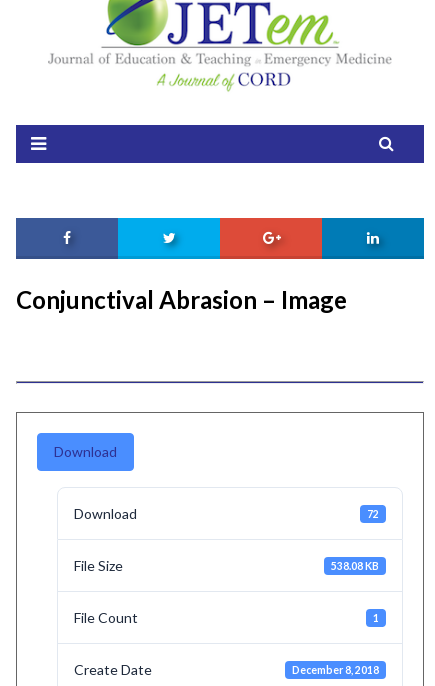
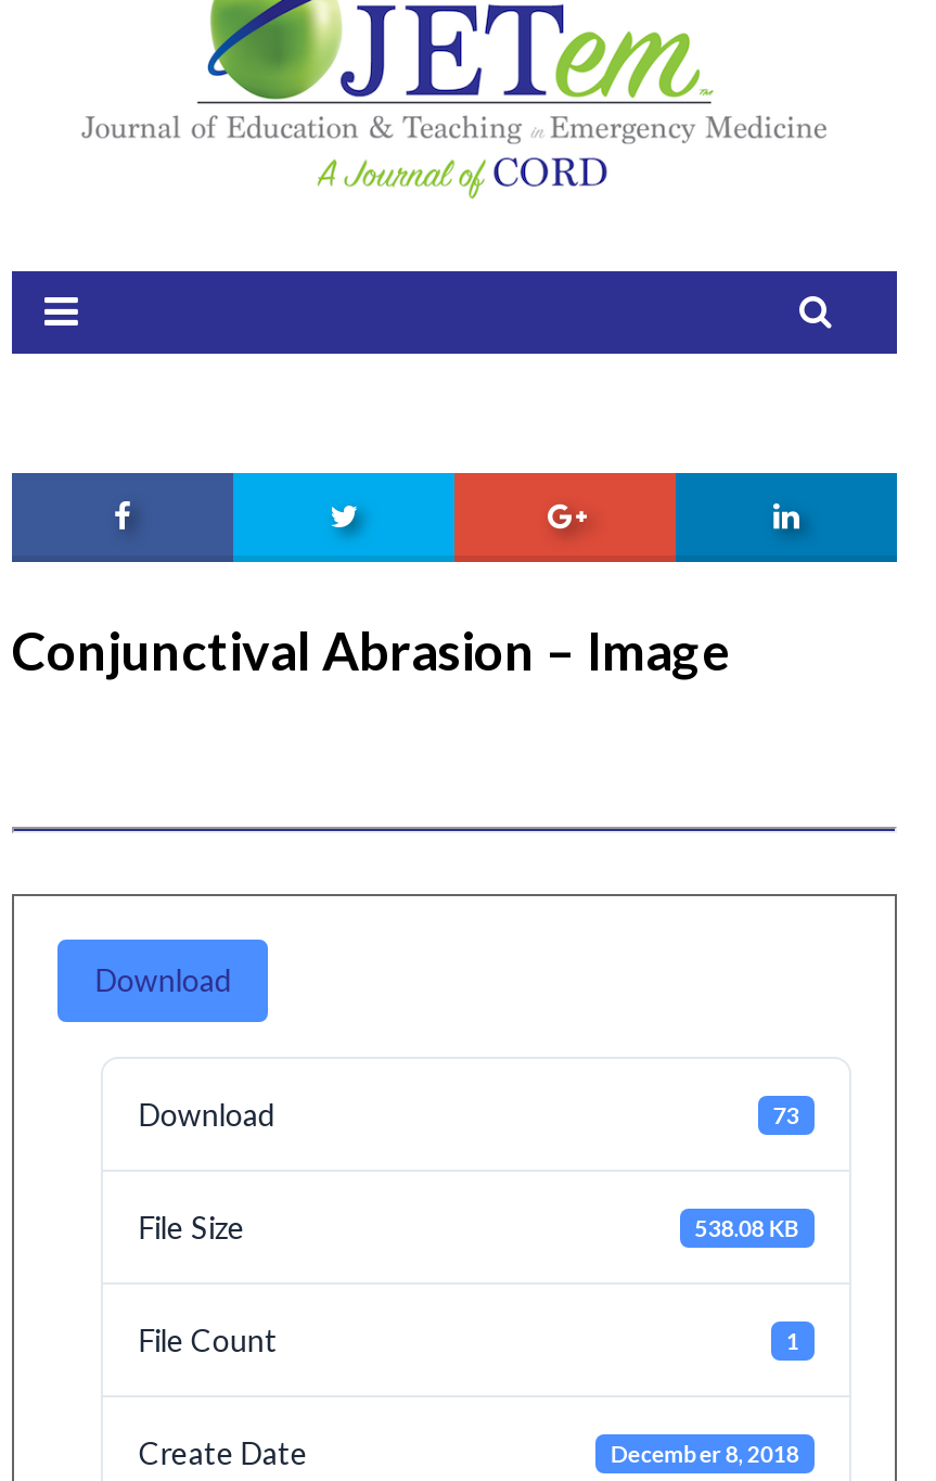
[367,508,379,520] 72 -> [773,1102,799,1128] 73

